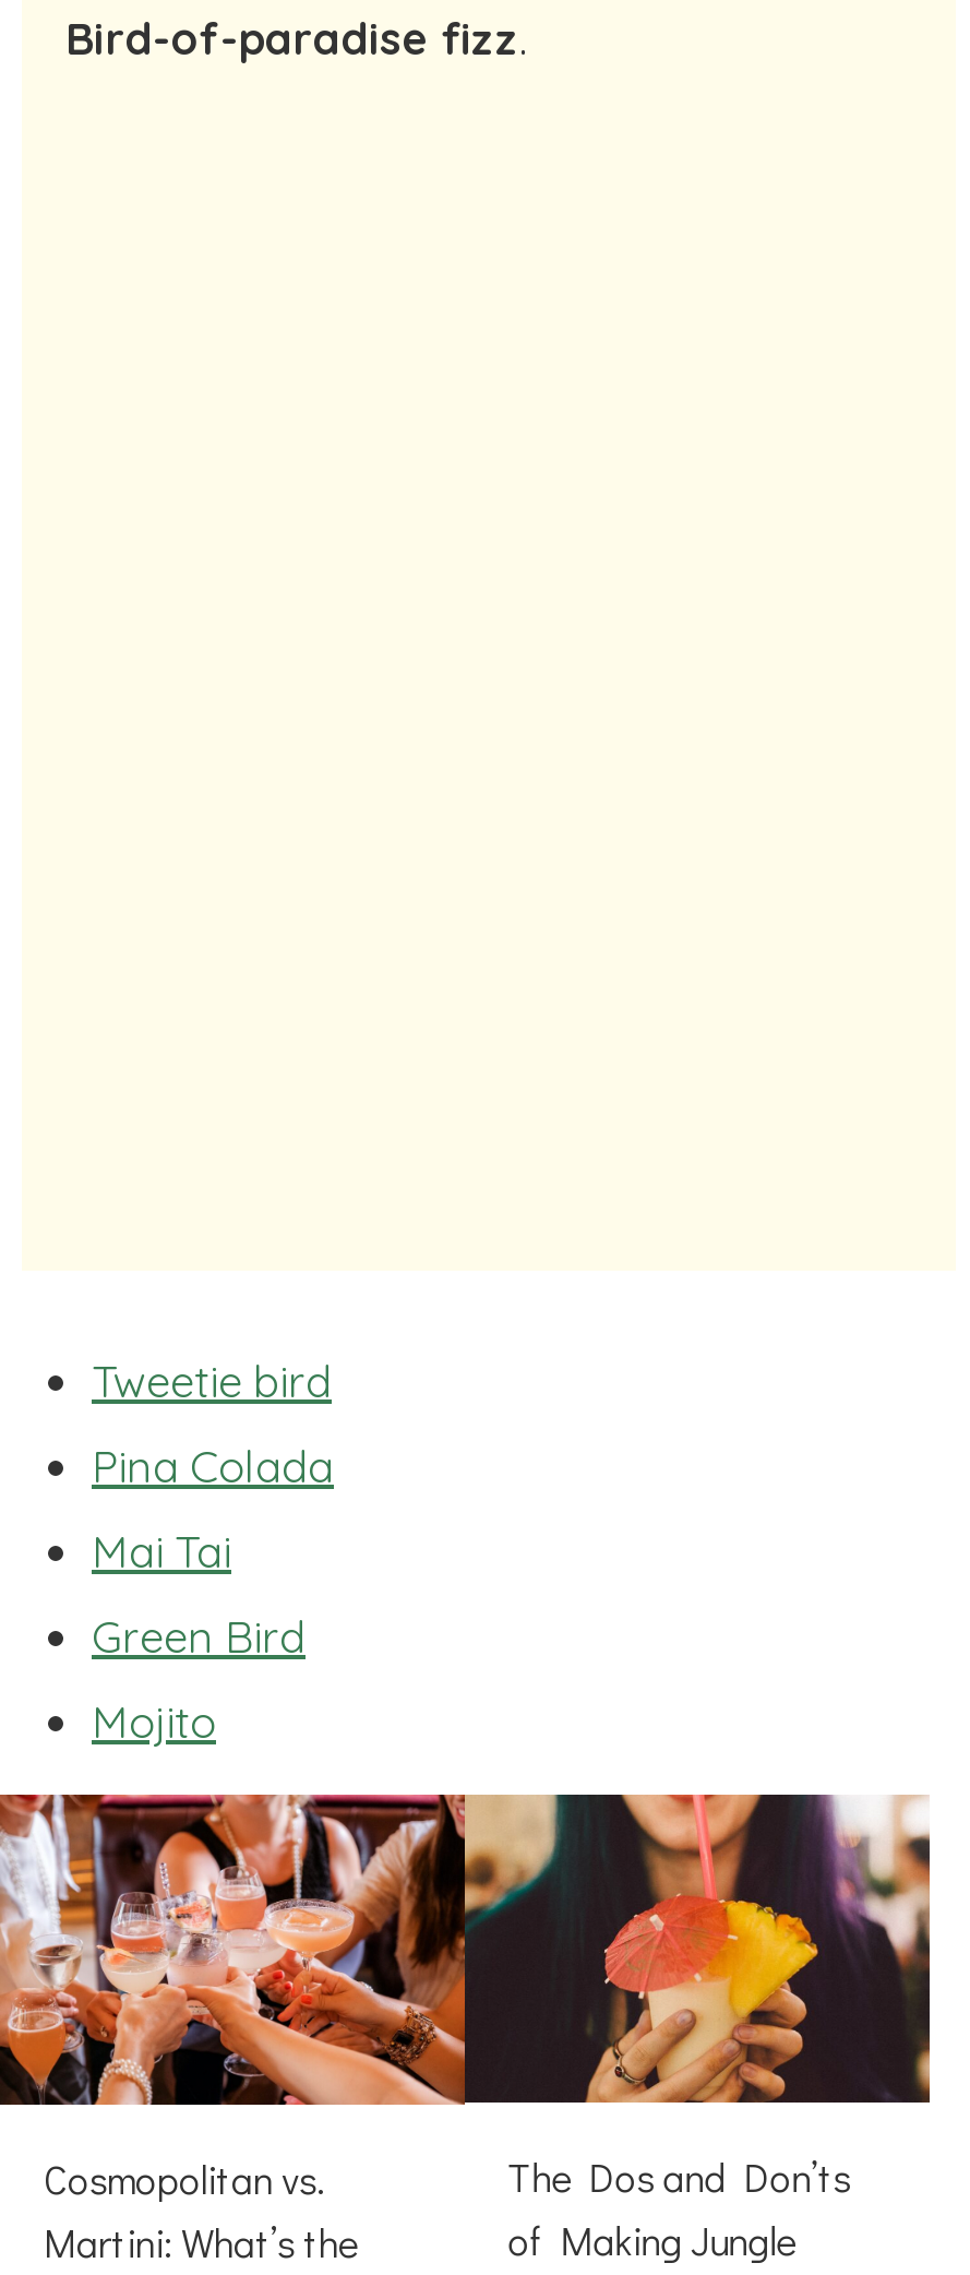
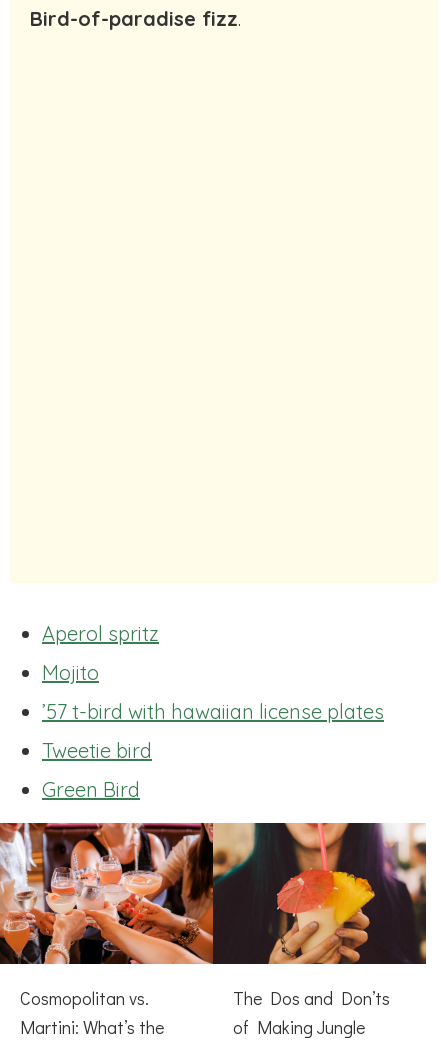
moved [92,1353,332,1663] -> [42,738,152,802]: Tweetie bird | Green Bird
[92,1438,334,1578] Pina Colada | Mai Tai -> [42,621,159,646] Aperol spritz
moved [92,1693,216,1748] -> [42,660,99,685]: Mojito
none -> [42,699,384,724] ’57 t-bird with hawaiian license plates

